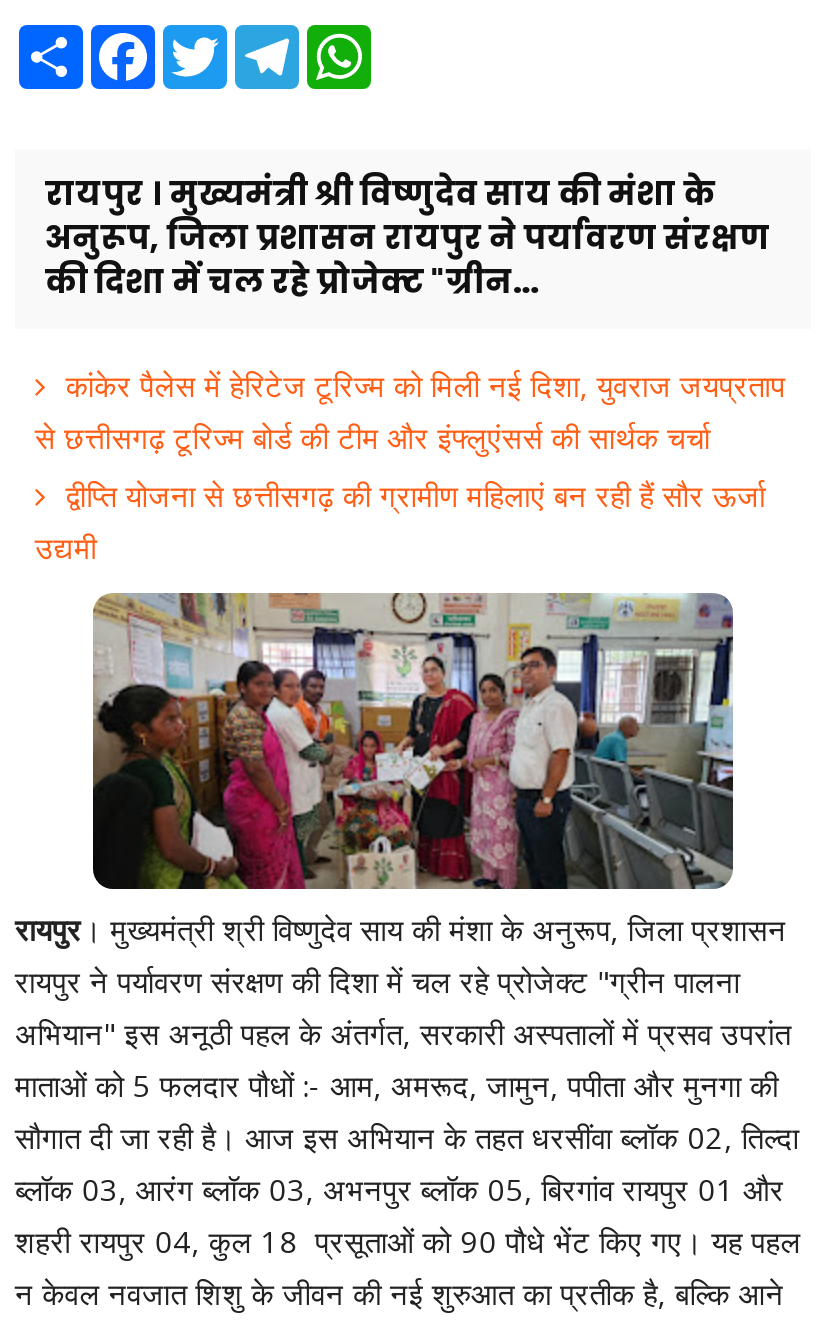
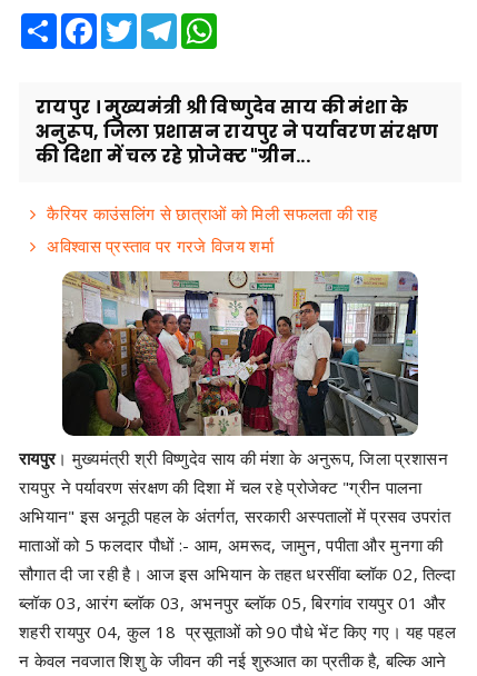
[35,365,785,567] कांकेर पैलेस में हेरिटेज टूरिज्म को मिली नई दिशा, युवराज जयप्रताप | से छत्तीसगढ़ टूरिज्म बोर्ड की टीम और इंफ्लुएंसर्स की सार्थक चर्चा | द्वीप्ति योजना से छत्तीसगढ़ की ग्रामीण महिलाएं बन रही हैं सौर ऊर्जा | उद्यमी -> [47,202,377,257] कैरियर काउंसलिंग से छात्राओं को मिली सफलता की राह | अविश्वास प्रस्ताव पर गरजे विजय शर्मा

